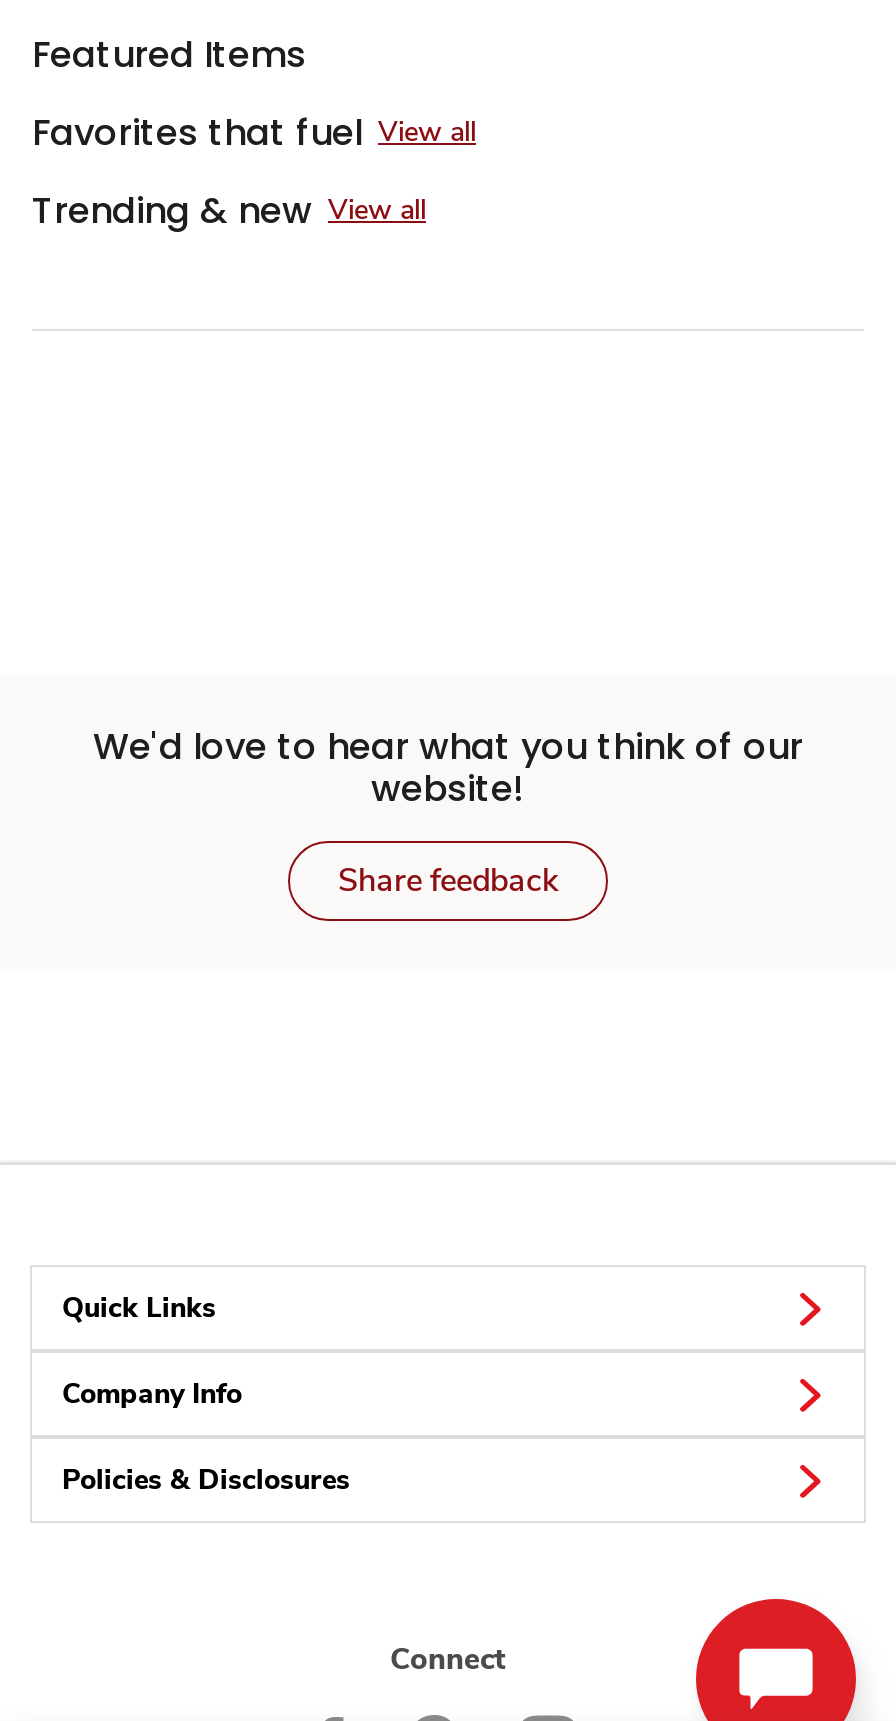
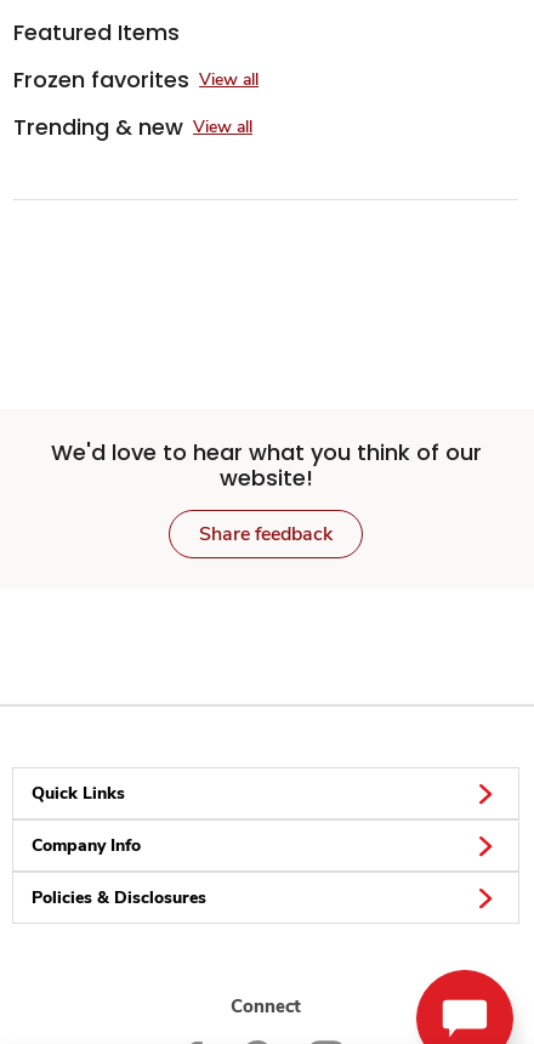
[32,107,476,157] Favorites that fuel View all -> [13,64,259,95] Frozen favorites View all

